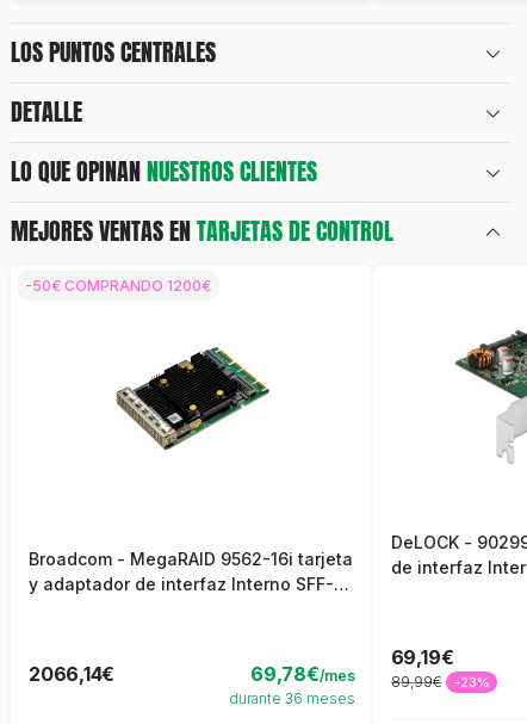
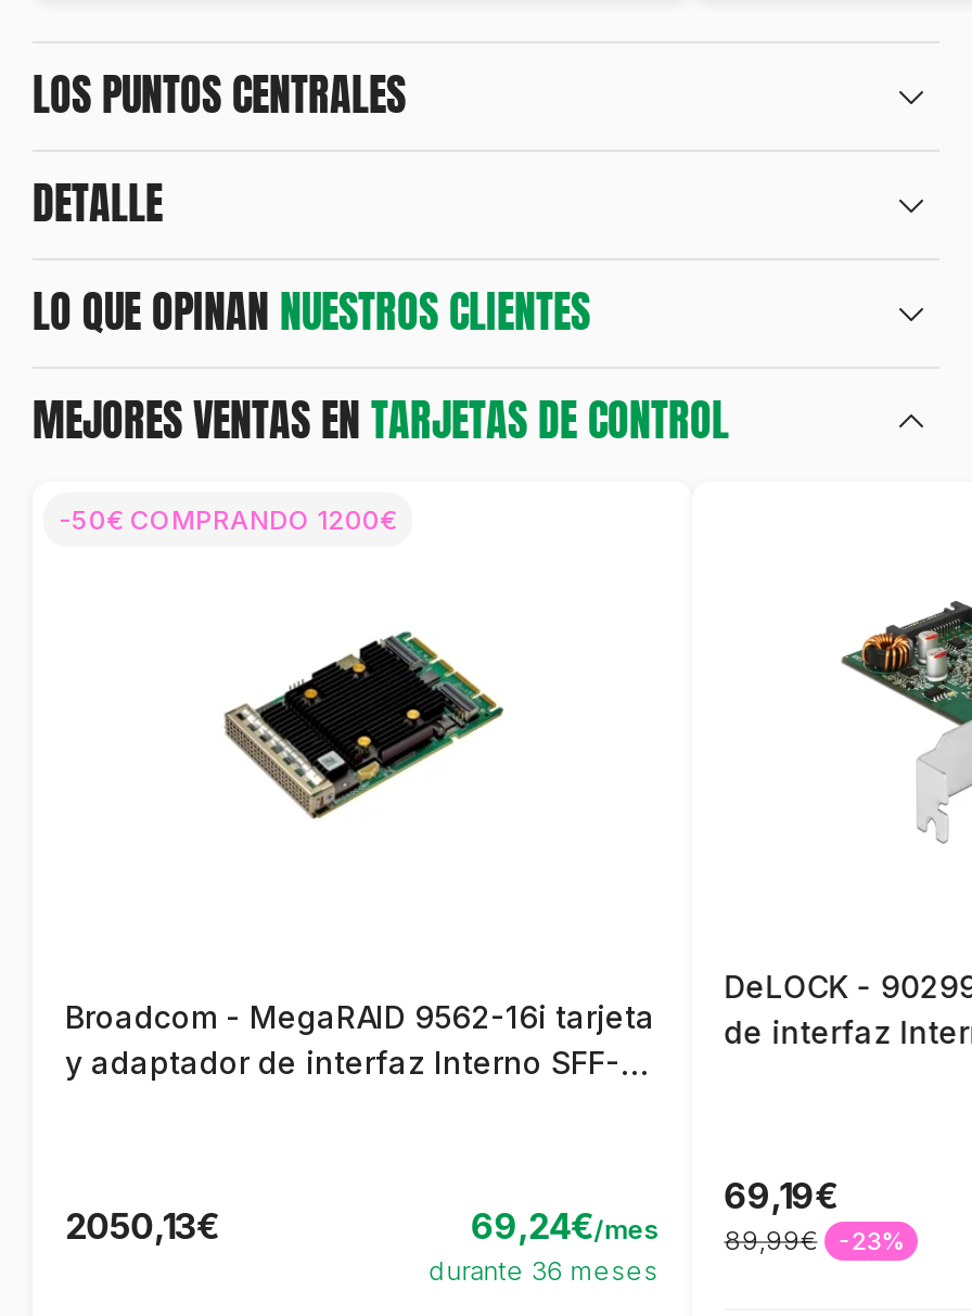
[29,662,355,686] 2066,14€ | 69,78€/mes -> [65,1205,659,1249] 2050,13€ | 69,24€/mes

